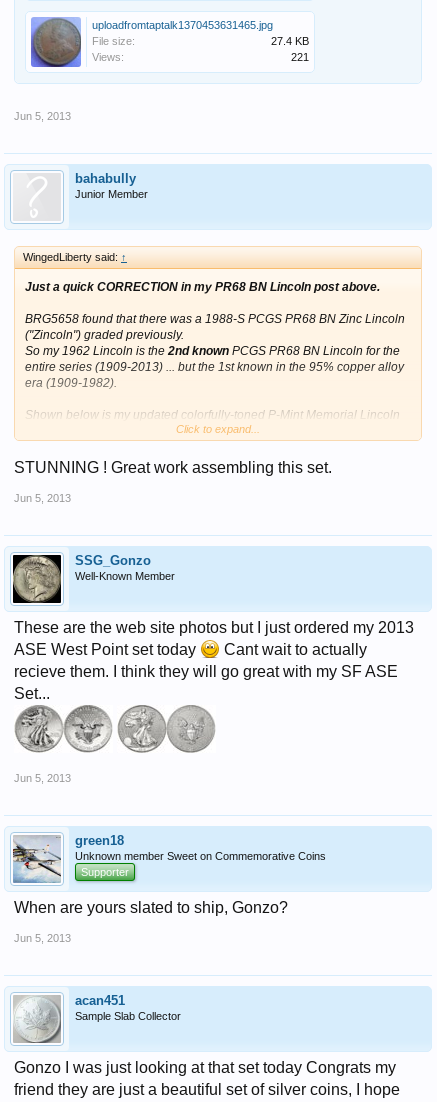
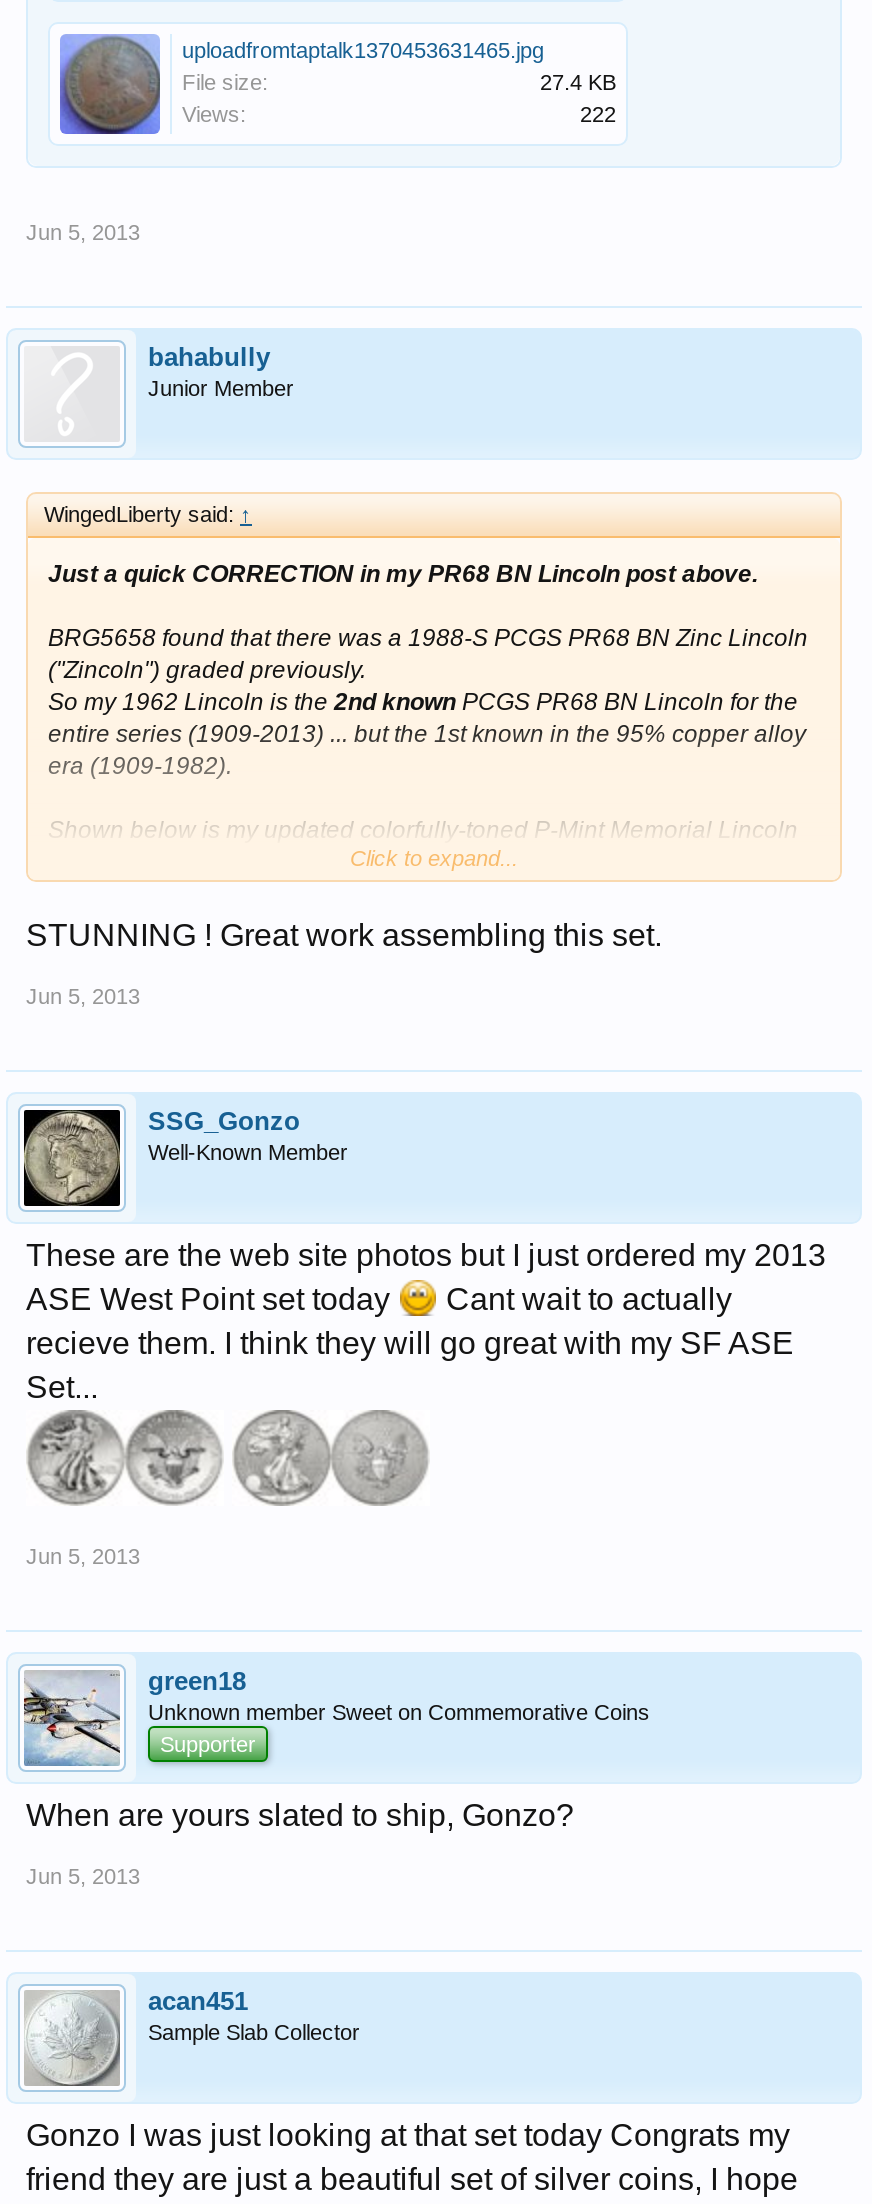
[291,51,309,63] 221 -> [580,102,616,126] 222

